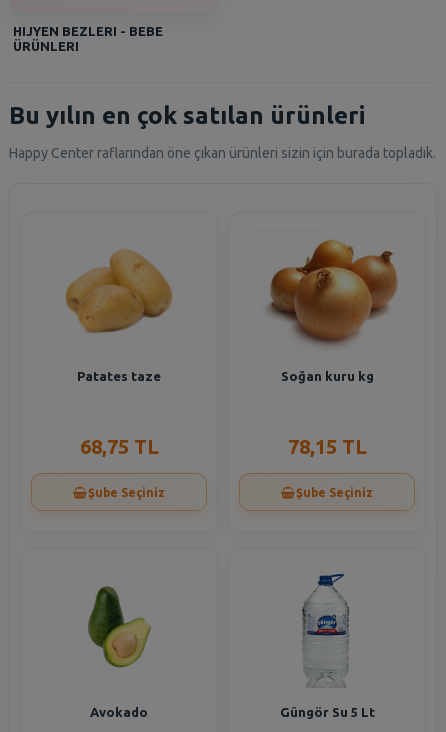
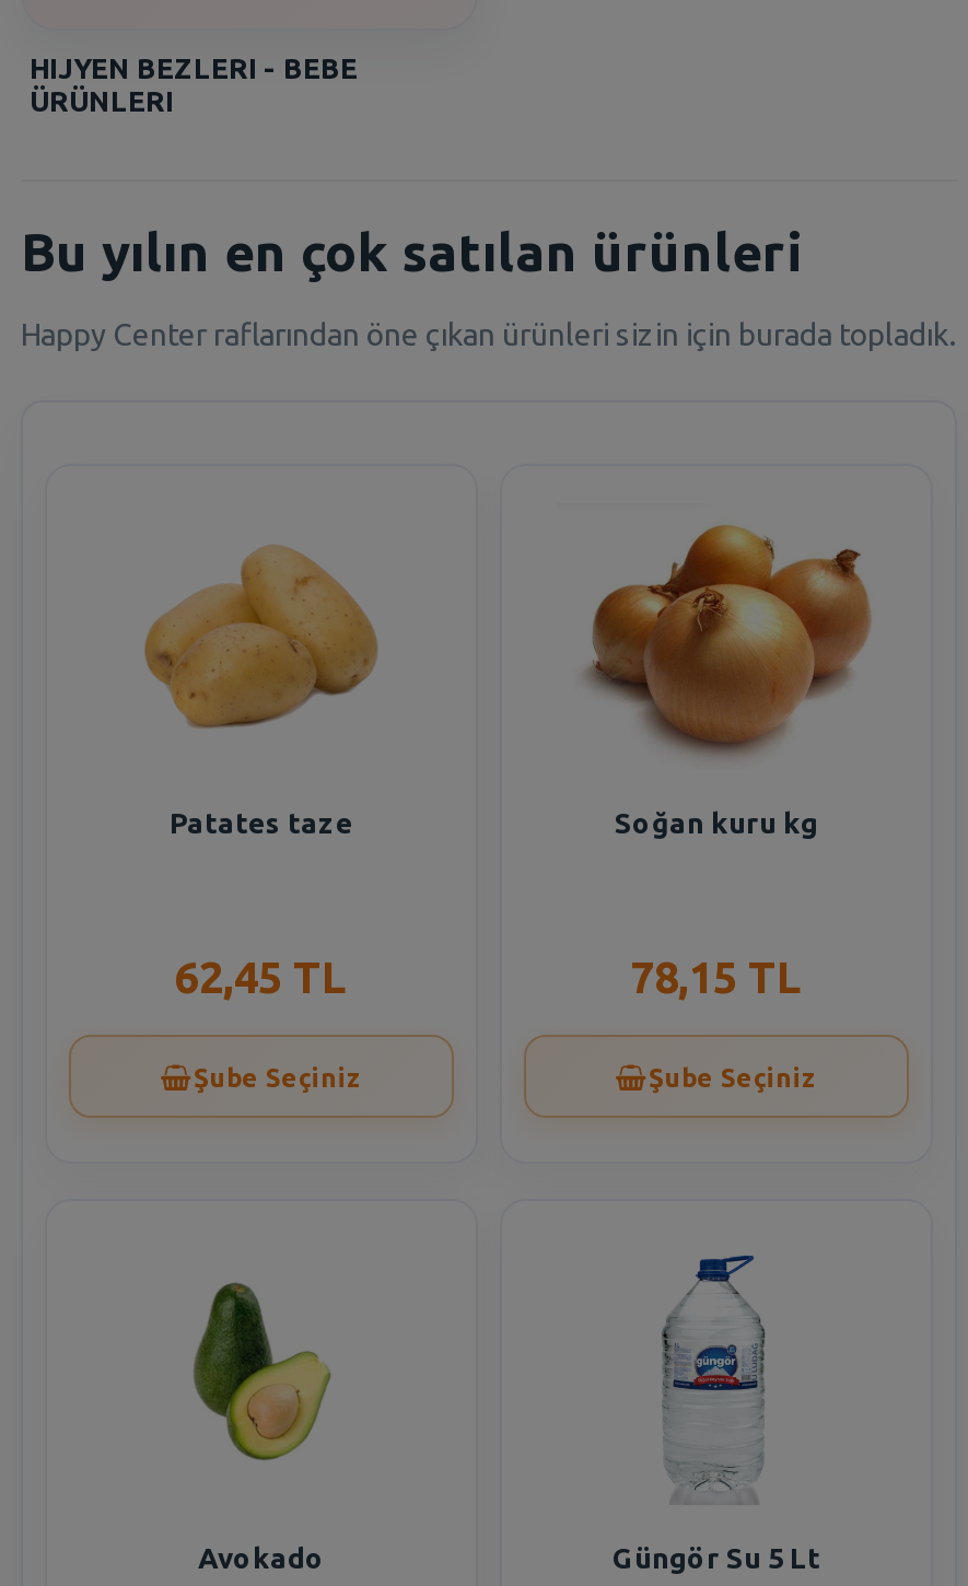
[79,435,158,458] 68,75 TL -> [175,952,348,1003] 62,45 TL

